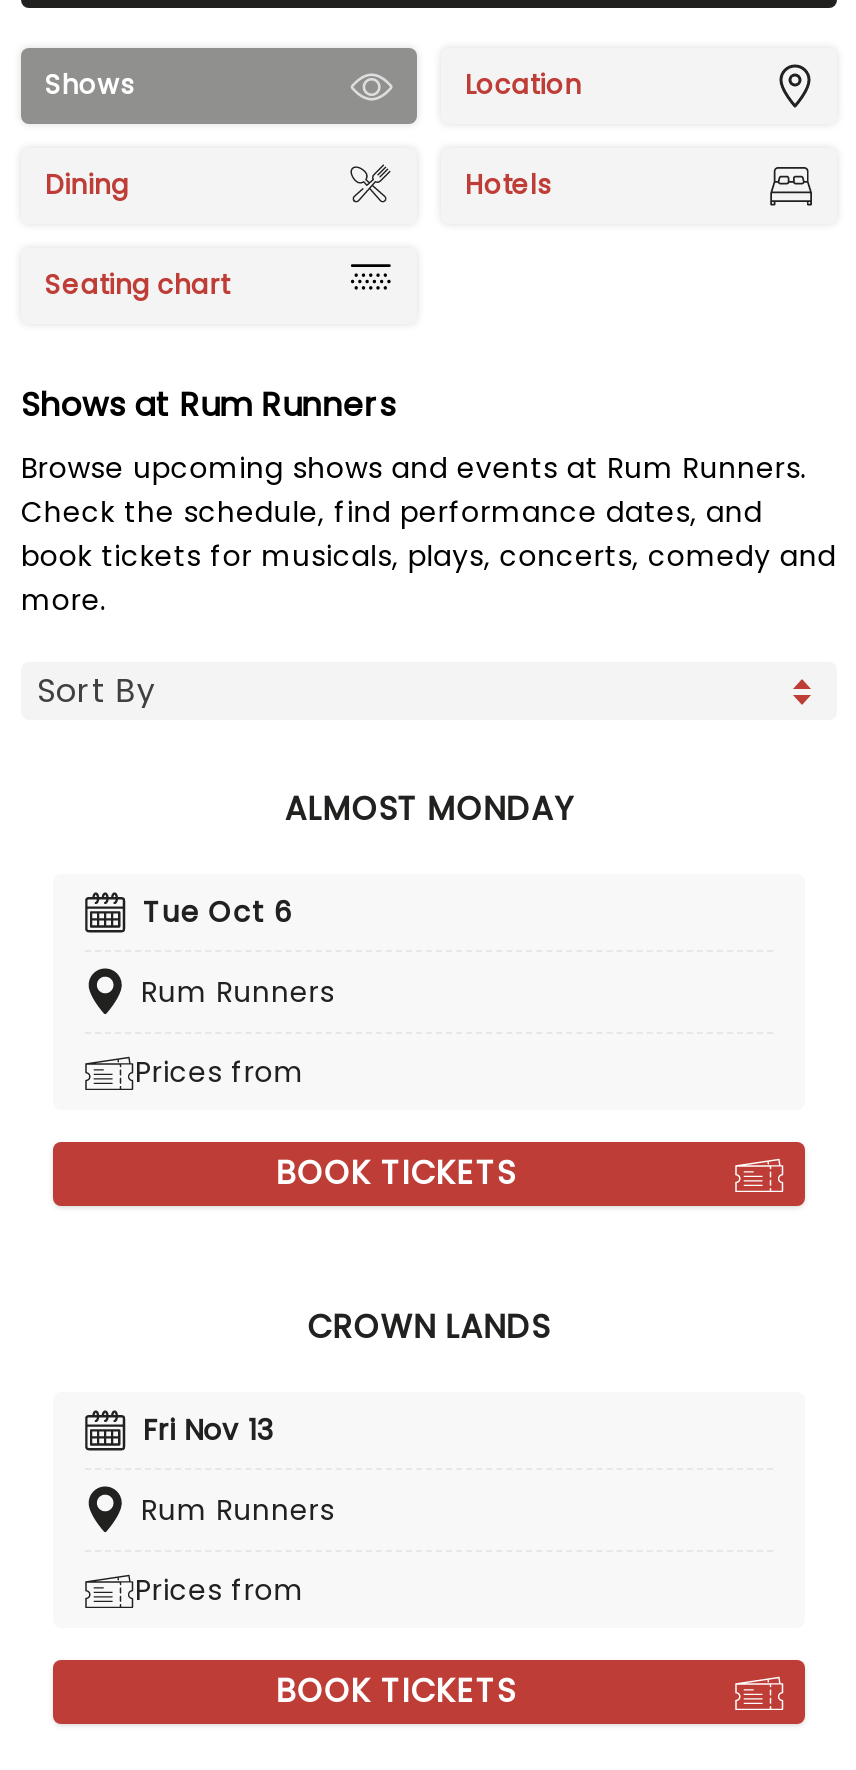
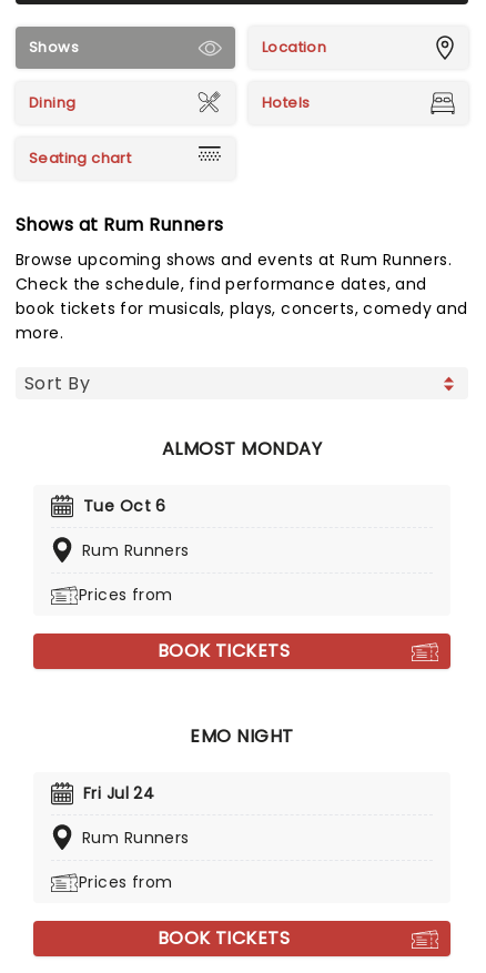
[308,1304,550,1350] CROWN LANDS -> [190,723,294,749] EMO NIGHT
[143,1410,273,1450] Fri Nov 13 -> [83,782,154,804] Fri Jul 24

